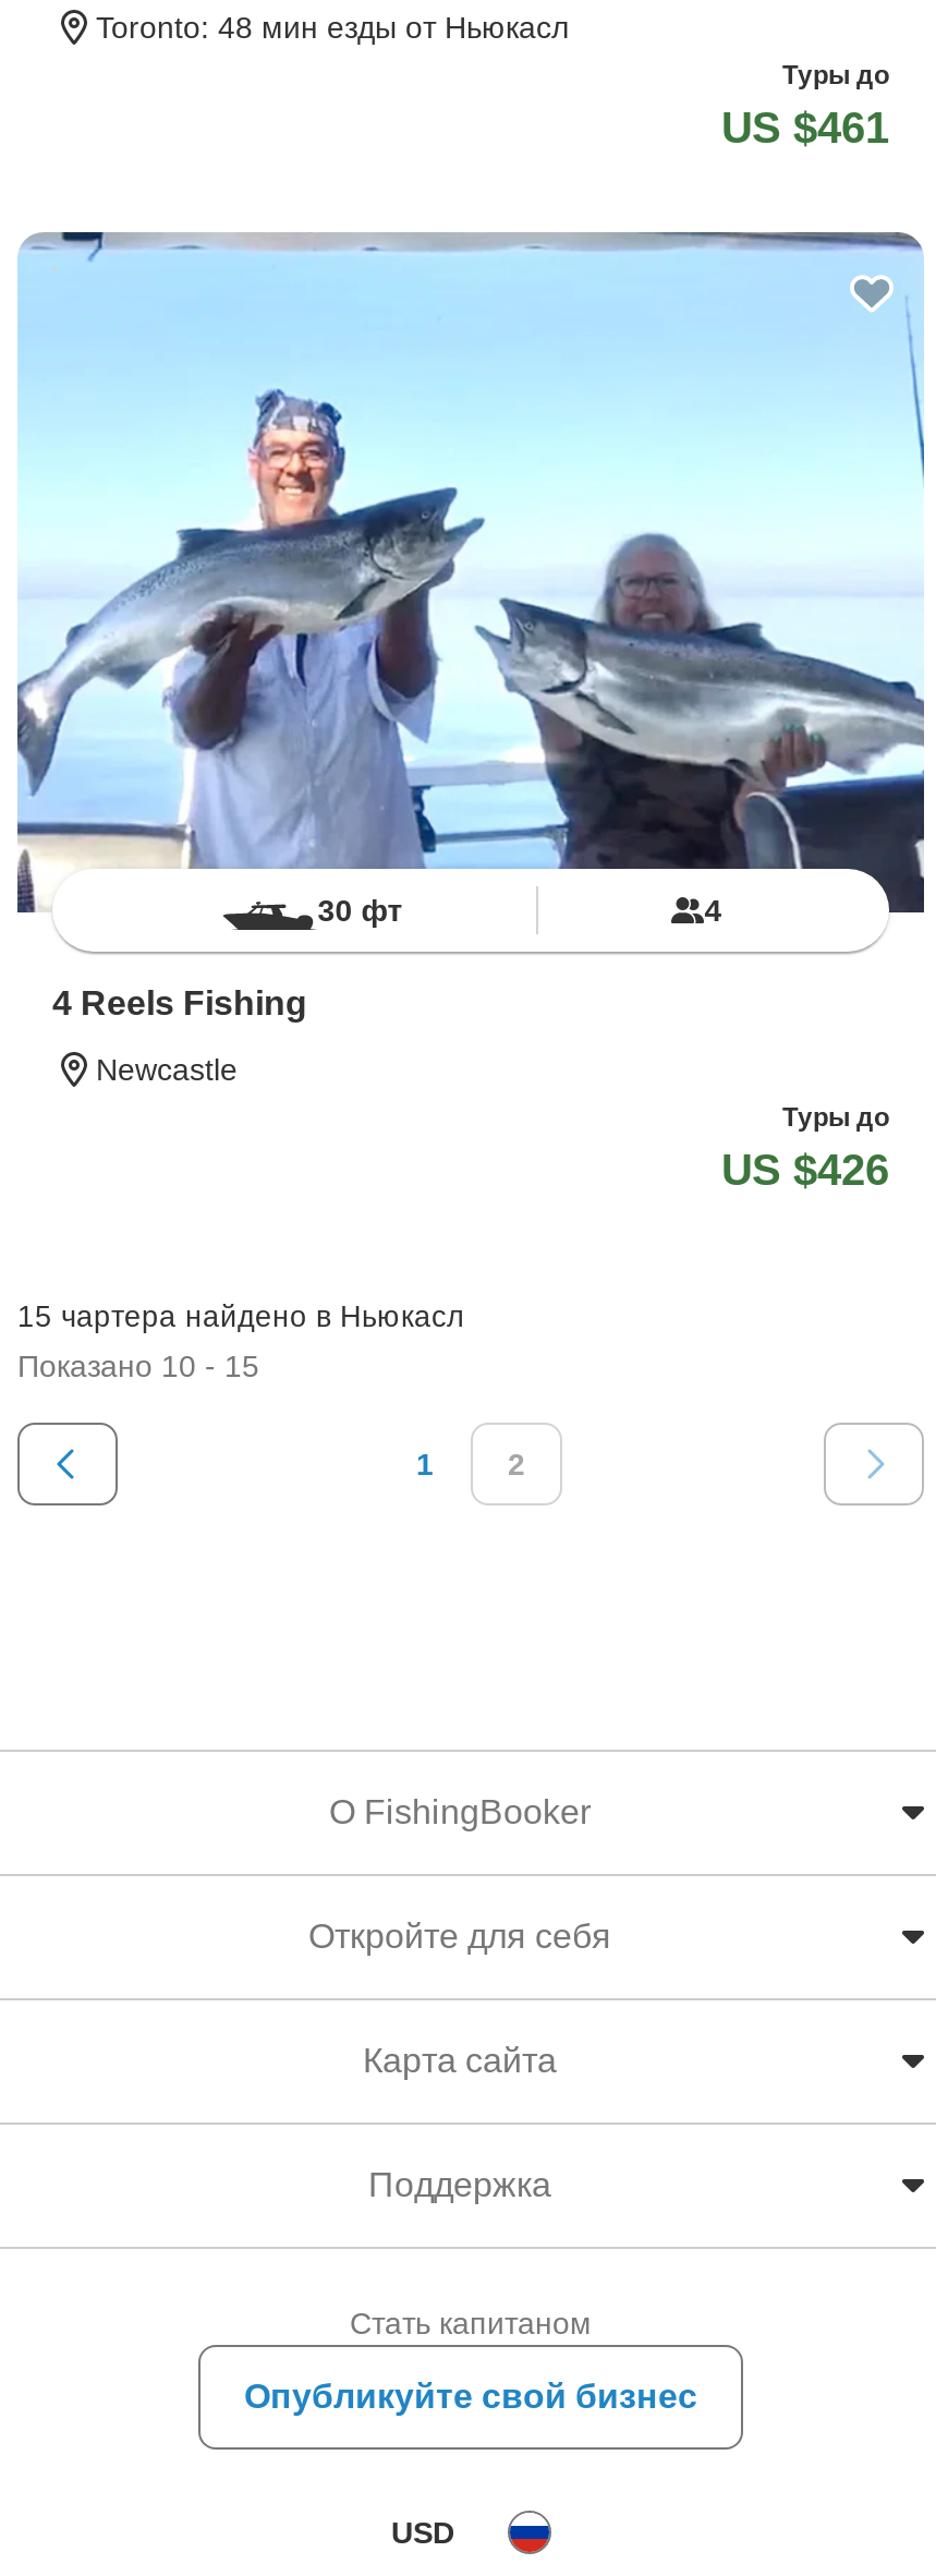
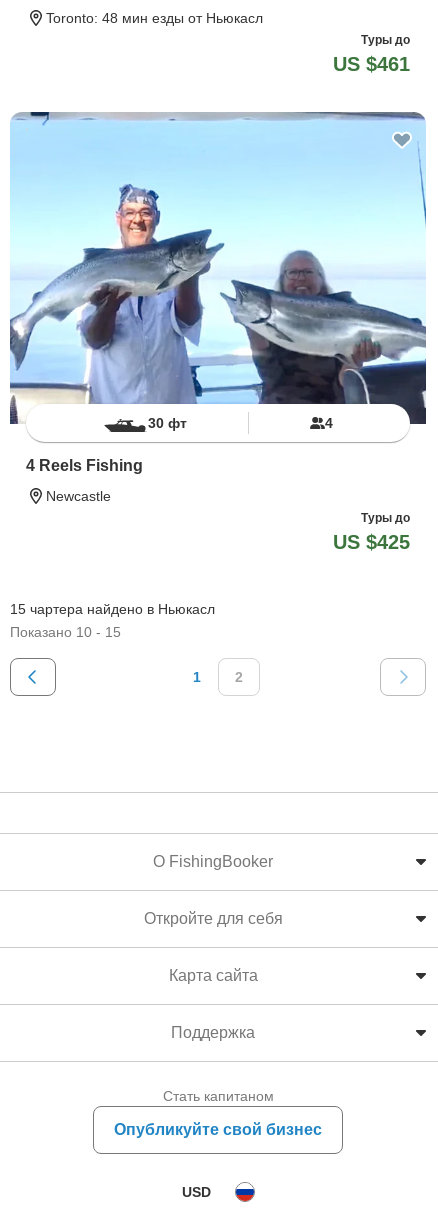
[721,1146,889,1194] US $426 -> [333,531,410,553] US $425

